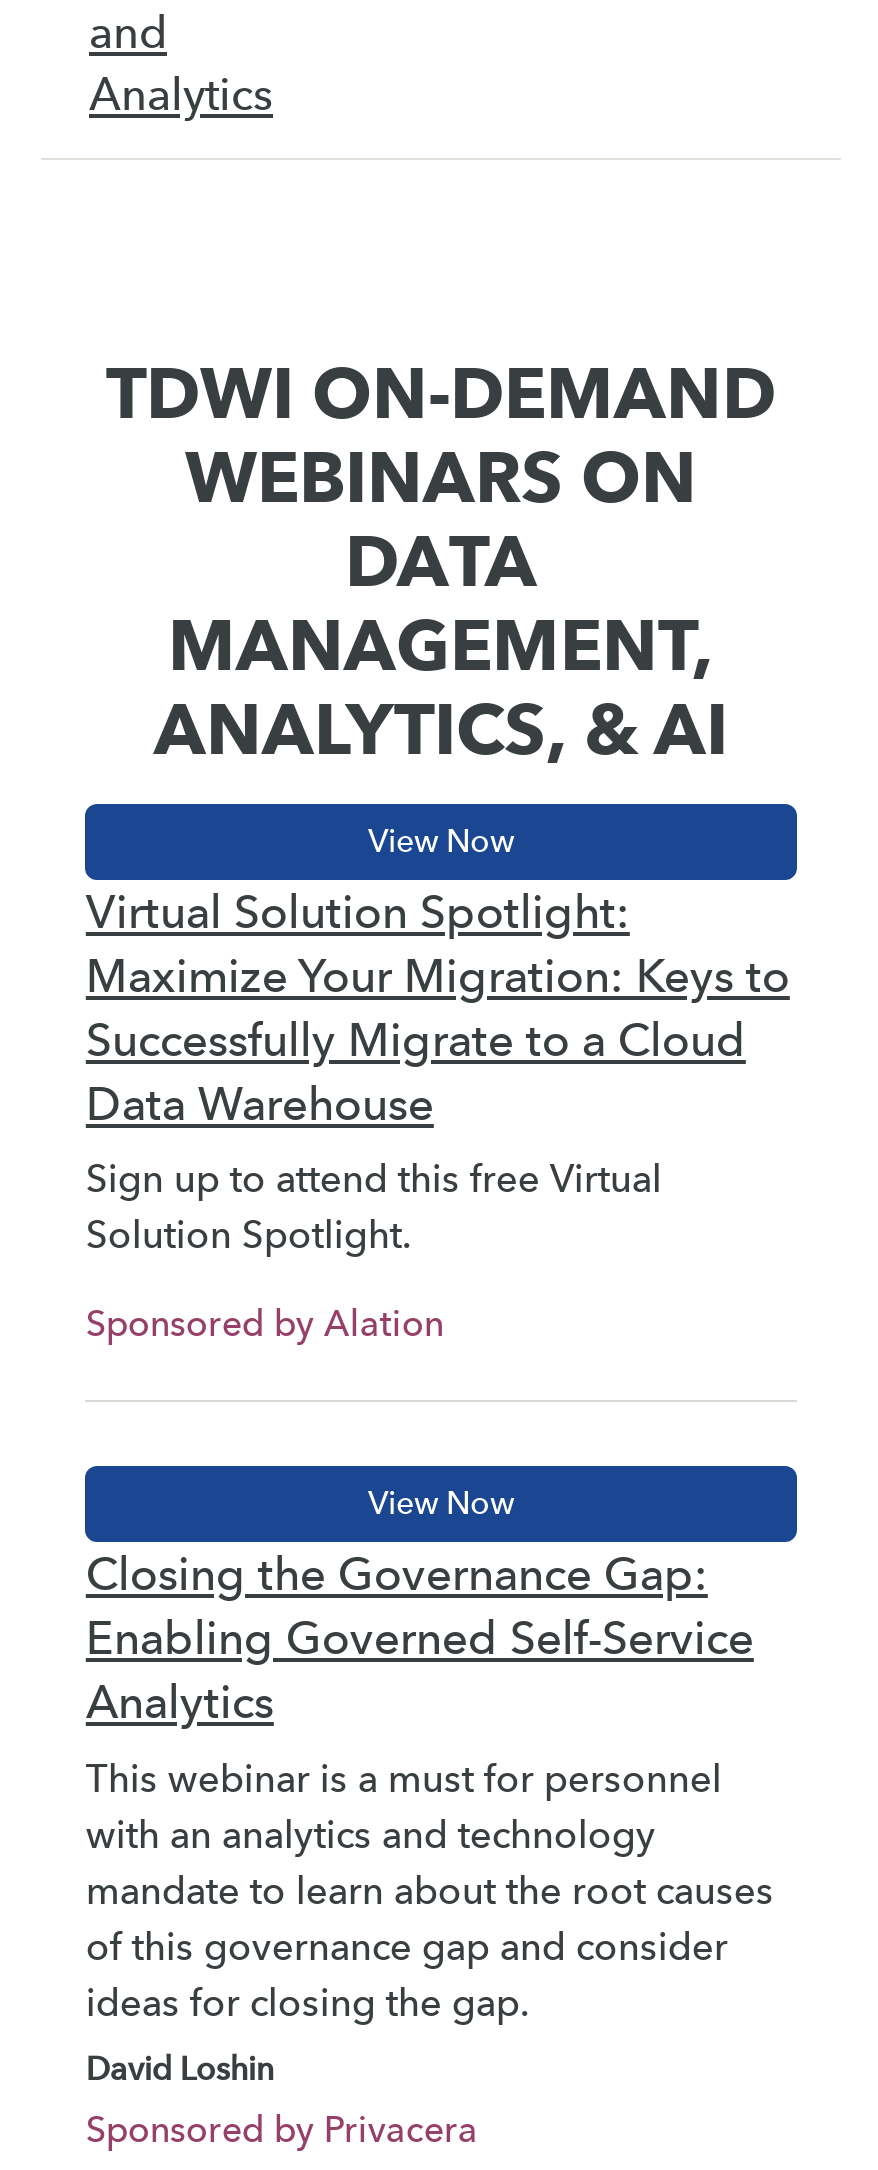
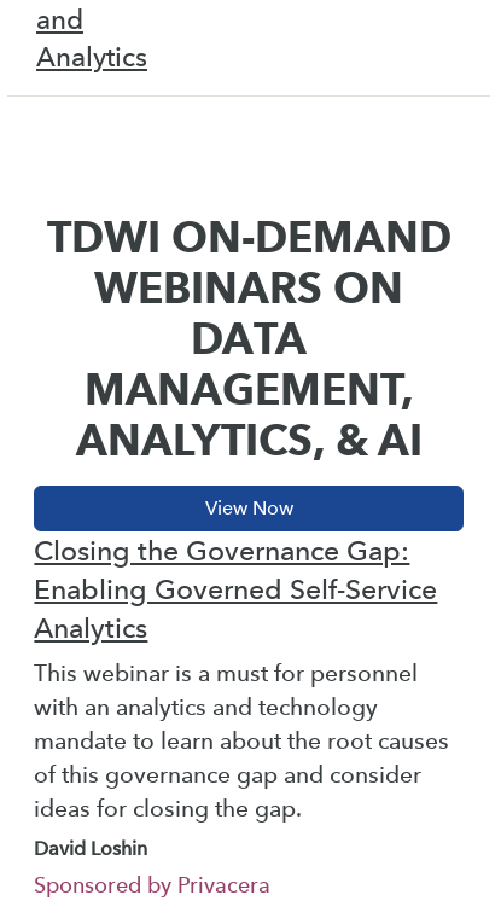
[86,883,790,1346] Virtual Solution Spotlight: | Maximize Your Migration: Keys to | Successfully Migrate to a Cloud | Data Warehouse | Sign up to attend this free Virtual | Solution Spotlight. | Sponsored by Alation -> none

